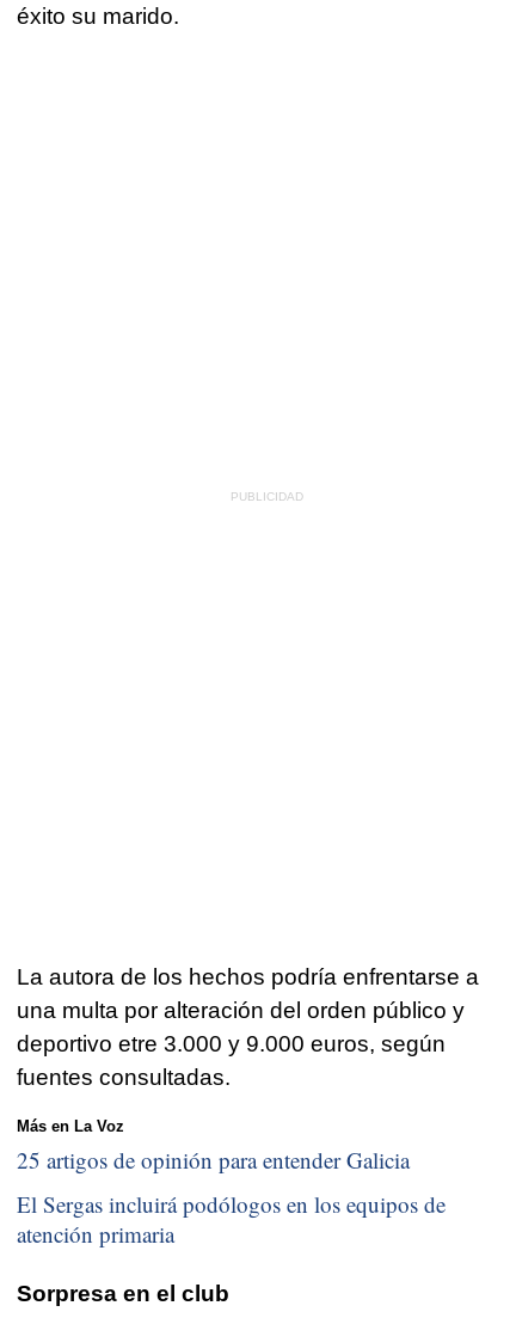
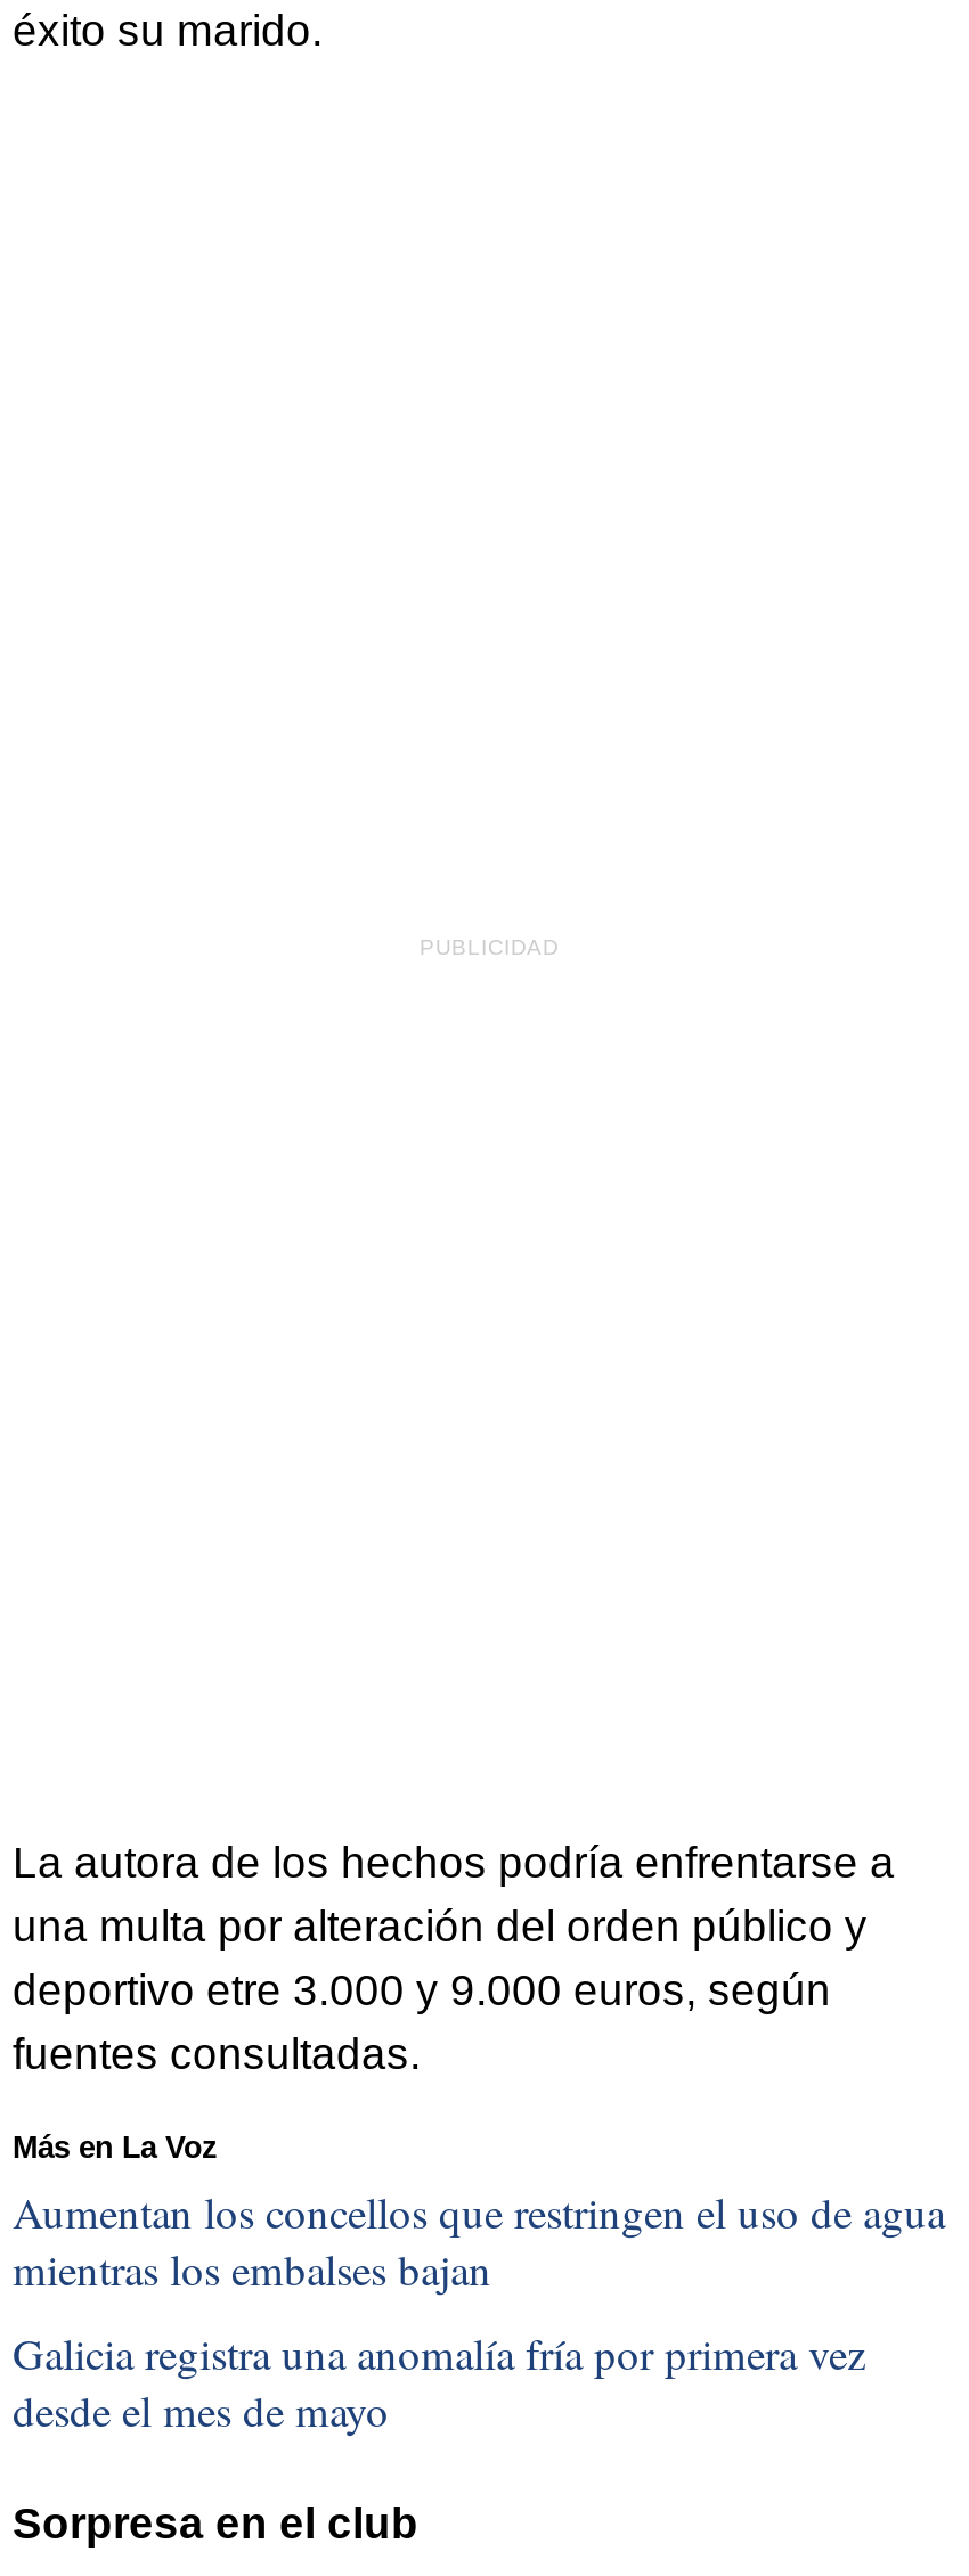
[17,1144,410,1174] 25 artigos de opinión para entender Galicia -> [13,2182,945,2296] Aumentan los concellos que restringen el uso de agua | mientras los embalses bajan
[17,1189,446,1249] El Sergas incluirá podólogos en los equipos de | atención primaria -> [13,2325,865,2439] Galicia registra una anomalía fría por primera vez | desde el mes de mayo

